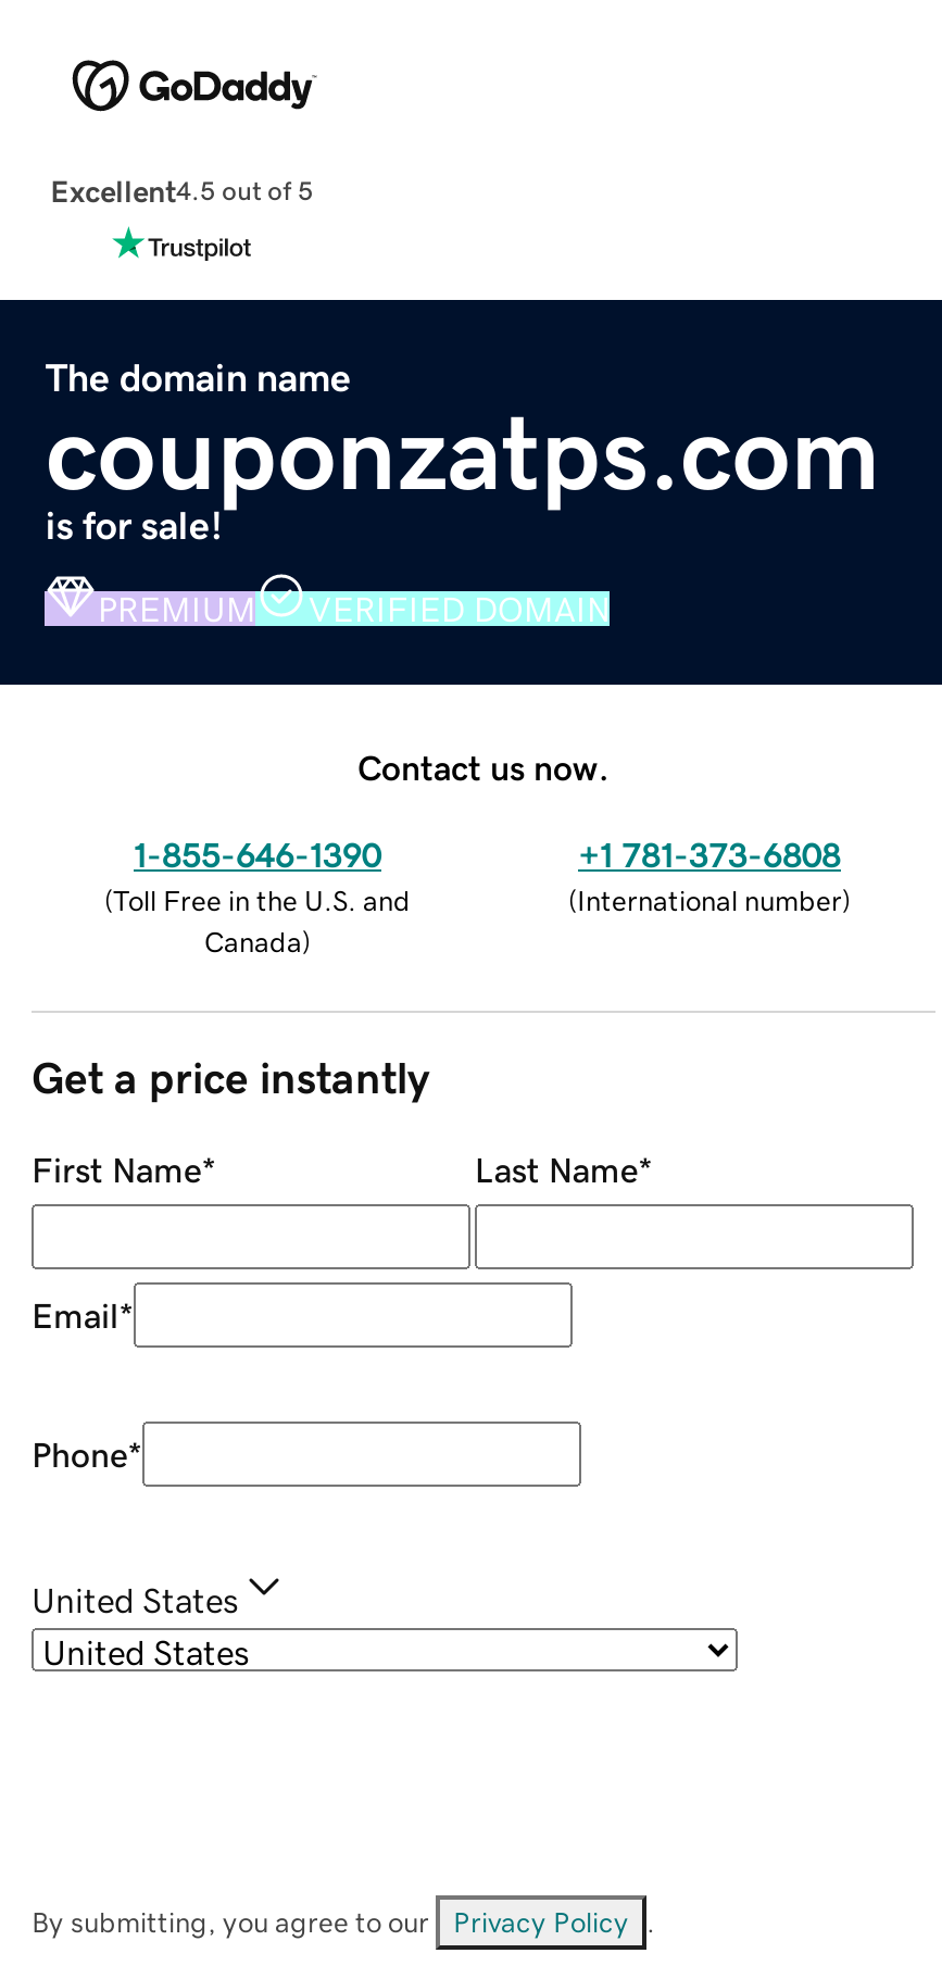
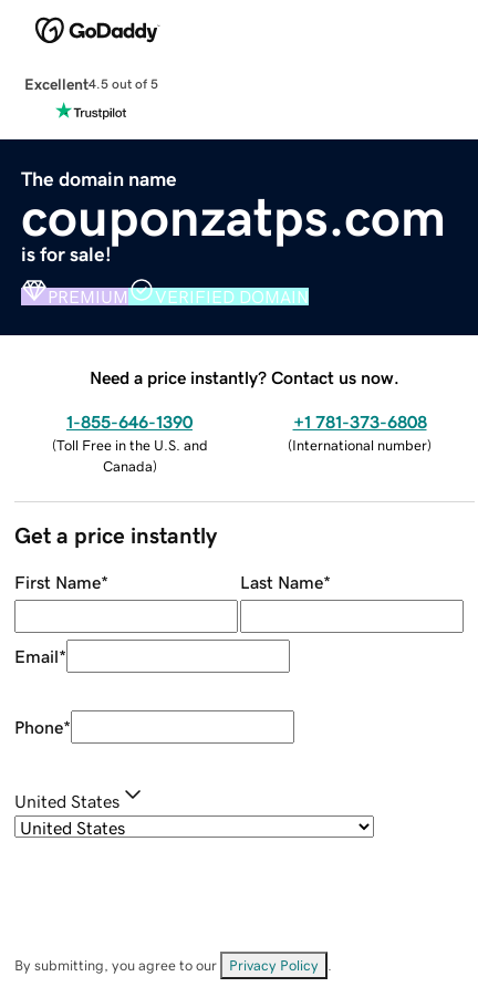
[357,749,610,784] Contact us now. -> [90,368,399,386] Need a price instantly? Contact us now.

